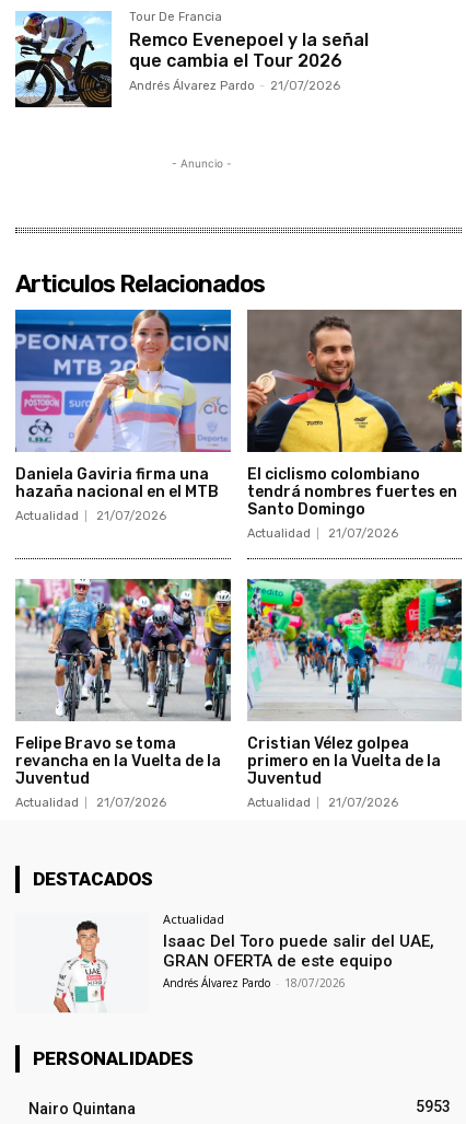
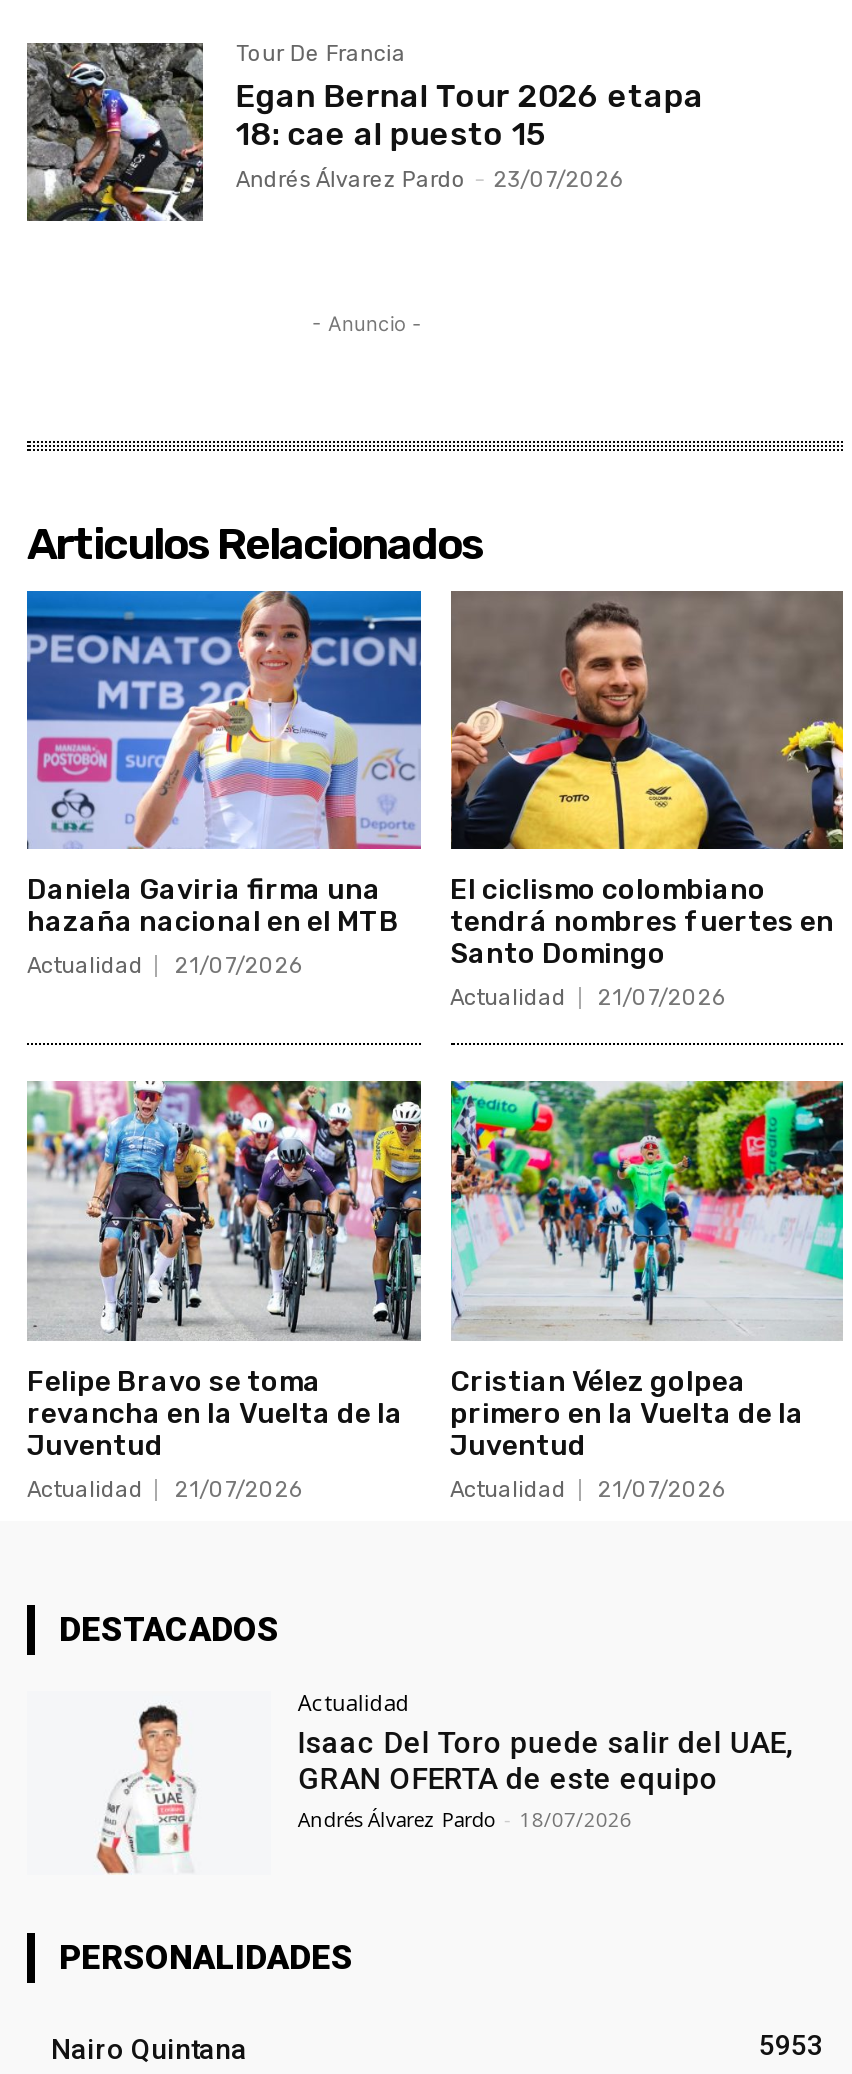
[15,11,369,108] [image] | Remco Evenepoel y la señal | que cambia el Tour 2026 | Andrés Álvarez Pardo - 21/07/2026 -> [25,41,704,223] [image] | Egan Bernal Tour 2026 etapa | 18: cae al puesto 15 | Andrés Álvarez Pardo - 23/07/2026

